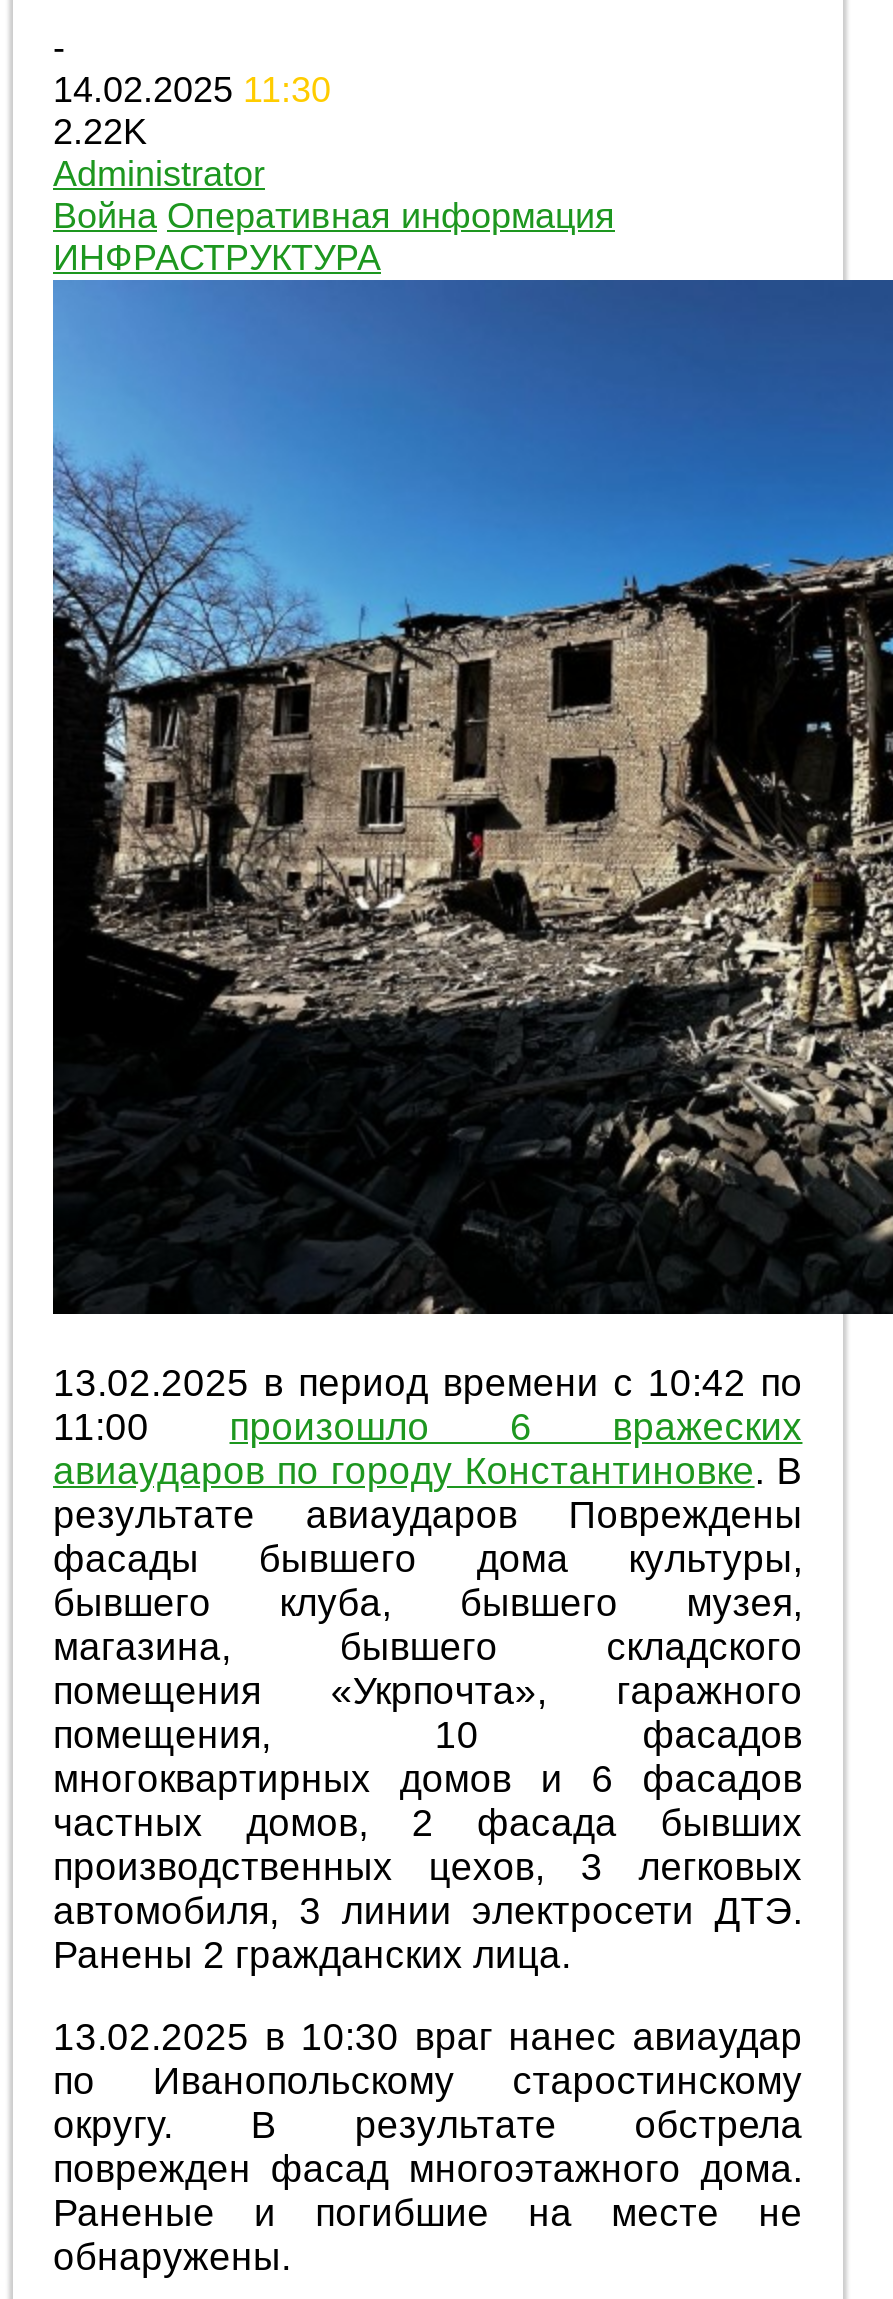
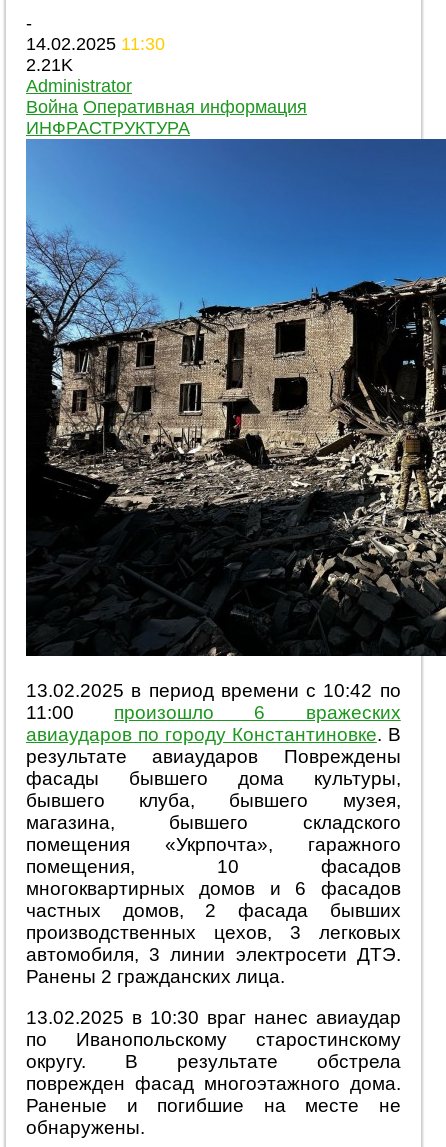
[53,111,147,151] 2.22K -> [26,55,73,75] 2.21K

